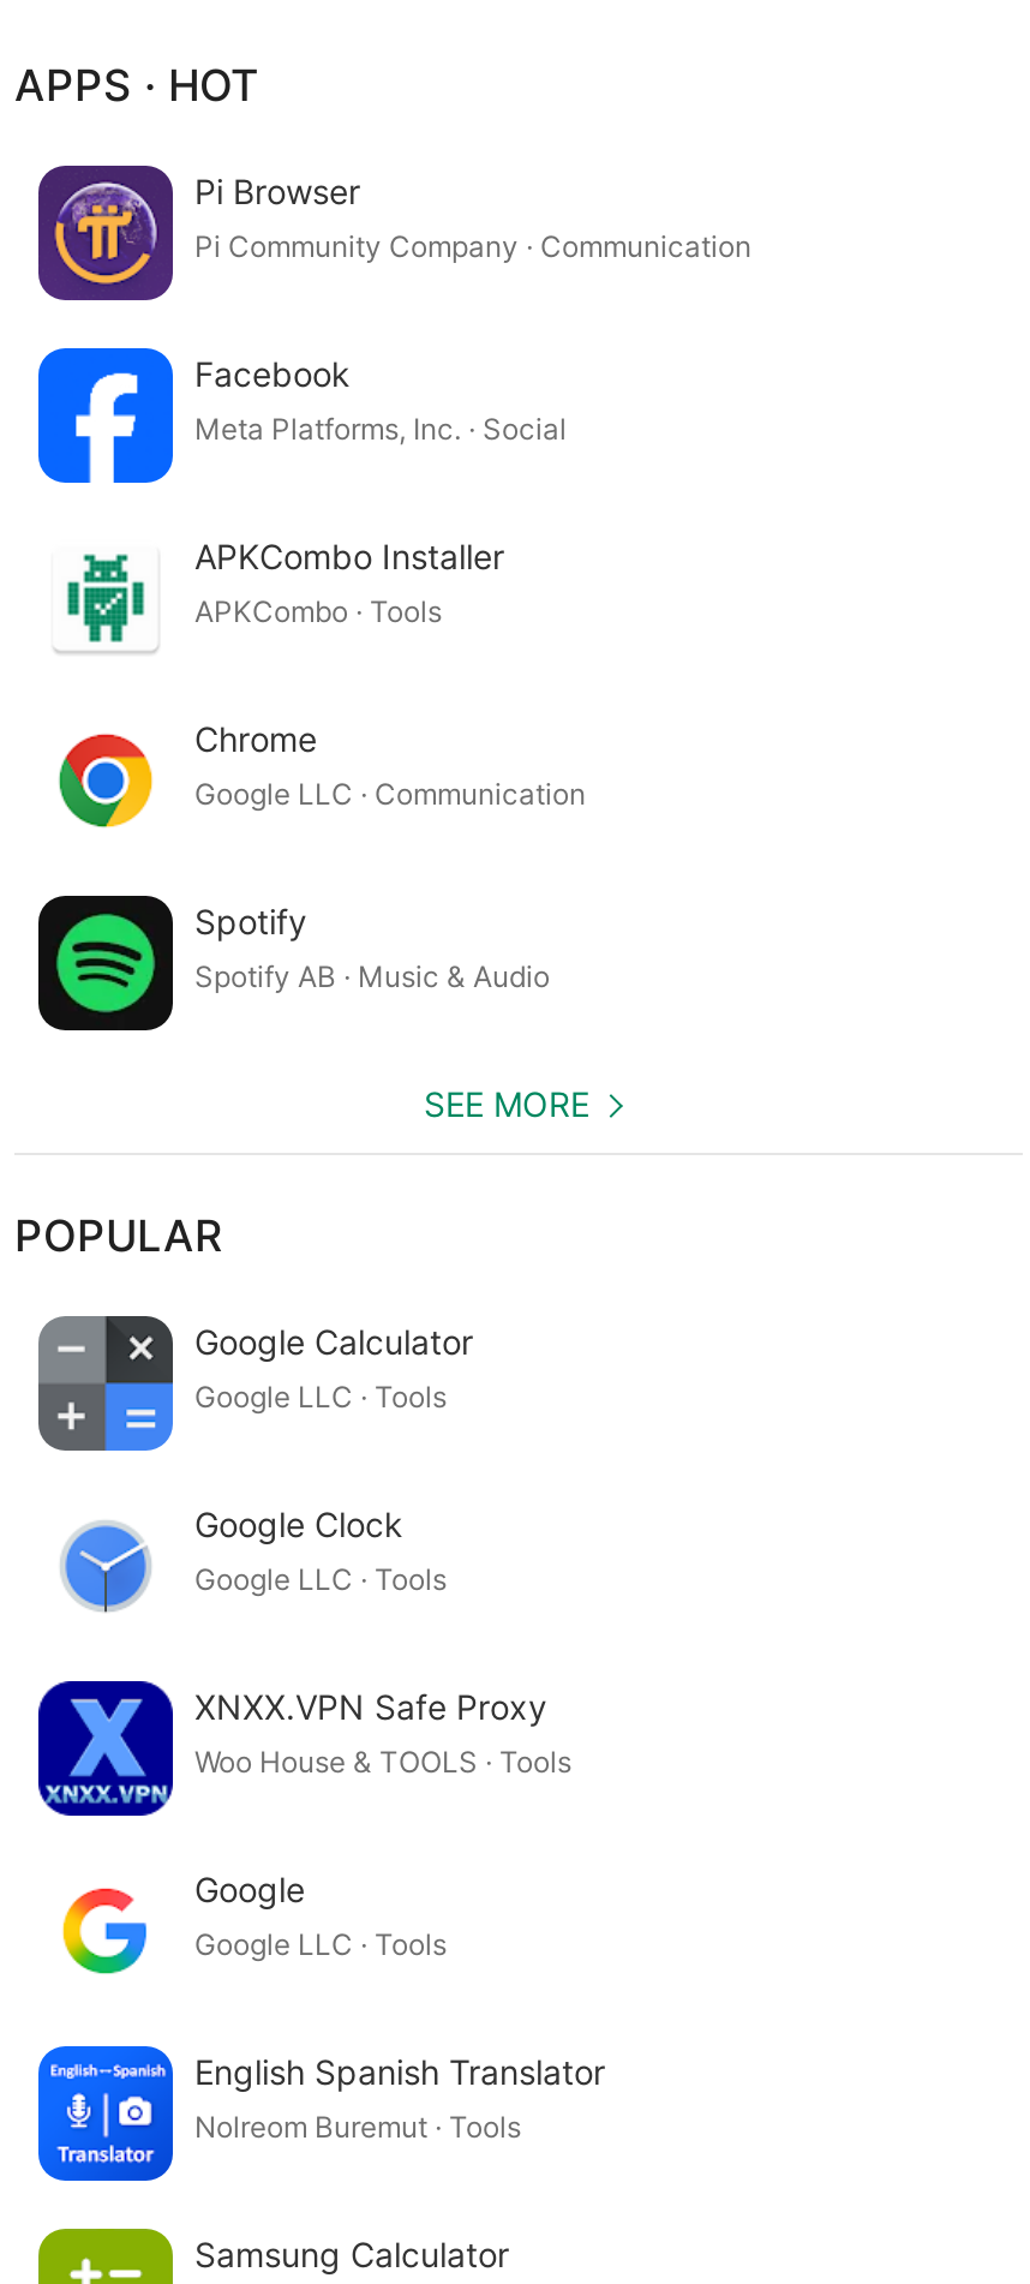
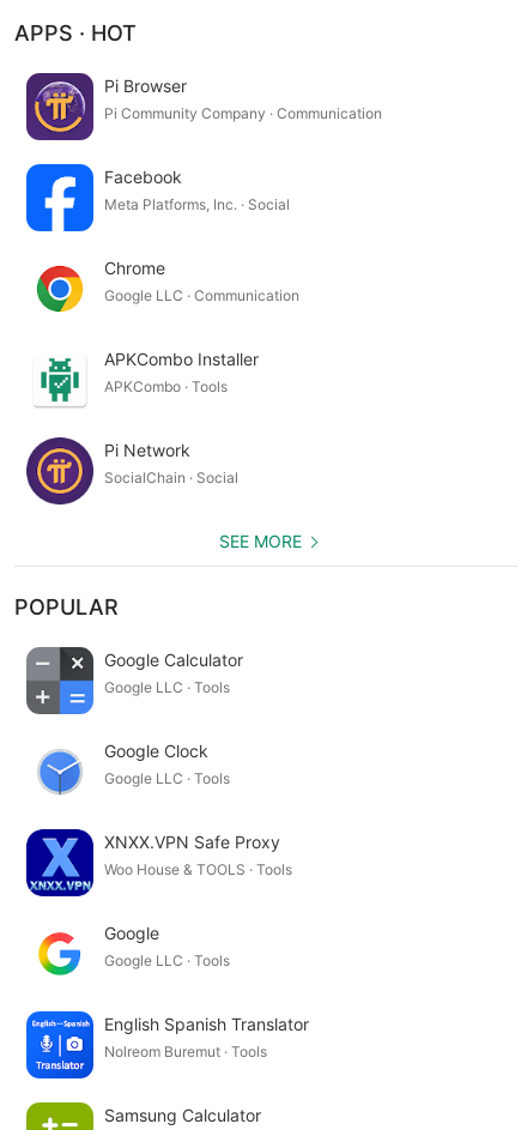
moved [60,534,504,644] -> [37,348,259,403]: [image] | APKCombo Installer | APKCombo · Tools
moved [58,717,586,829] -> [36,257,299,313]: [image] | Chrome | Google LLC · Communication
[36,893,550,1033] [image] | Spotify | Spotify AB · Music & Audio -> [25,436,238,506] [image] | Pi Network | SocialChain · Social

